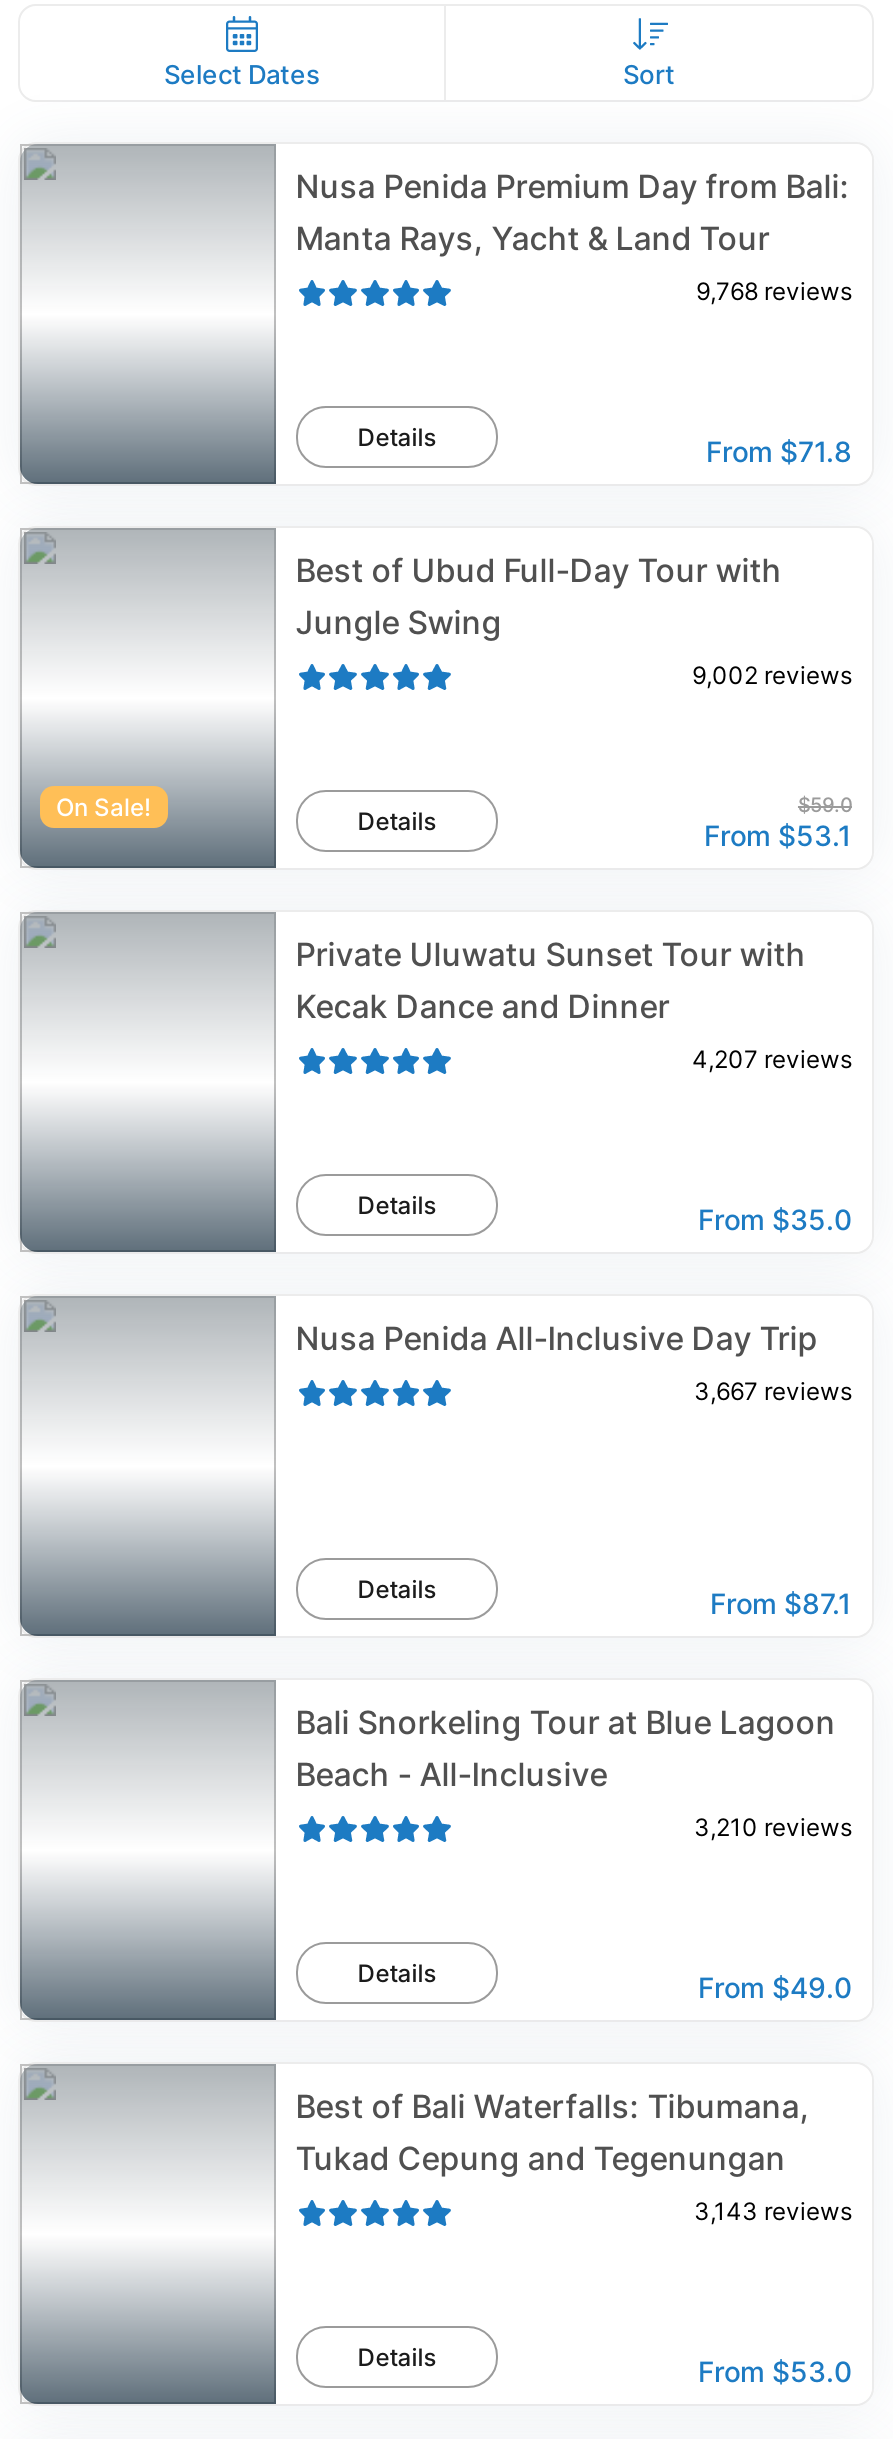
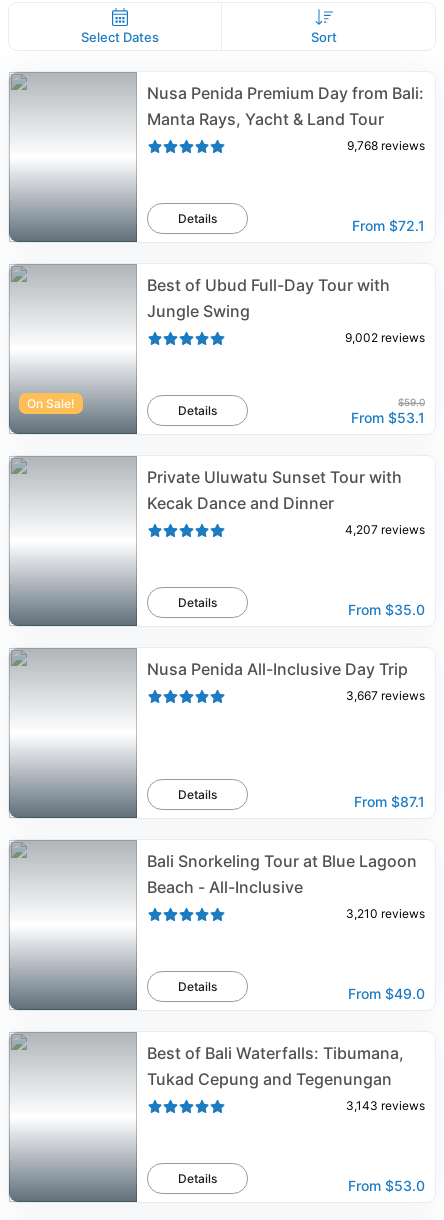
[706,434,852,468] From $71.8 -> [352,217,425,234] From $72.1

